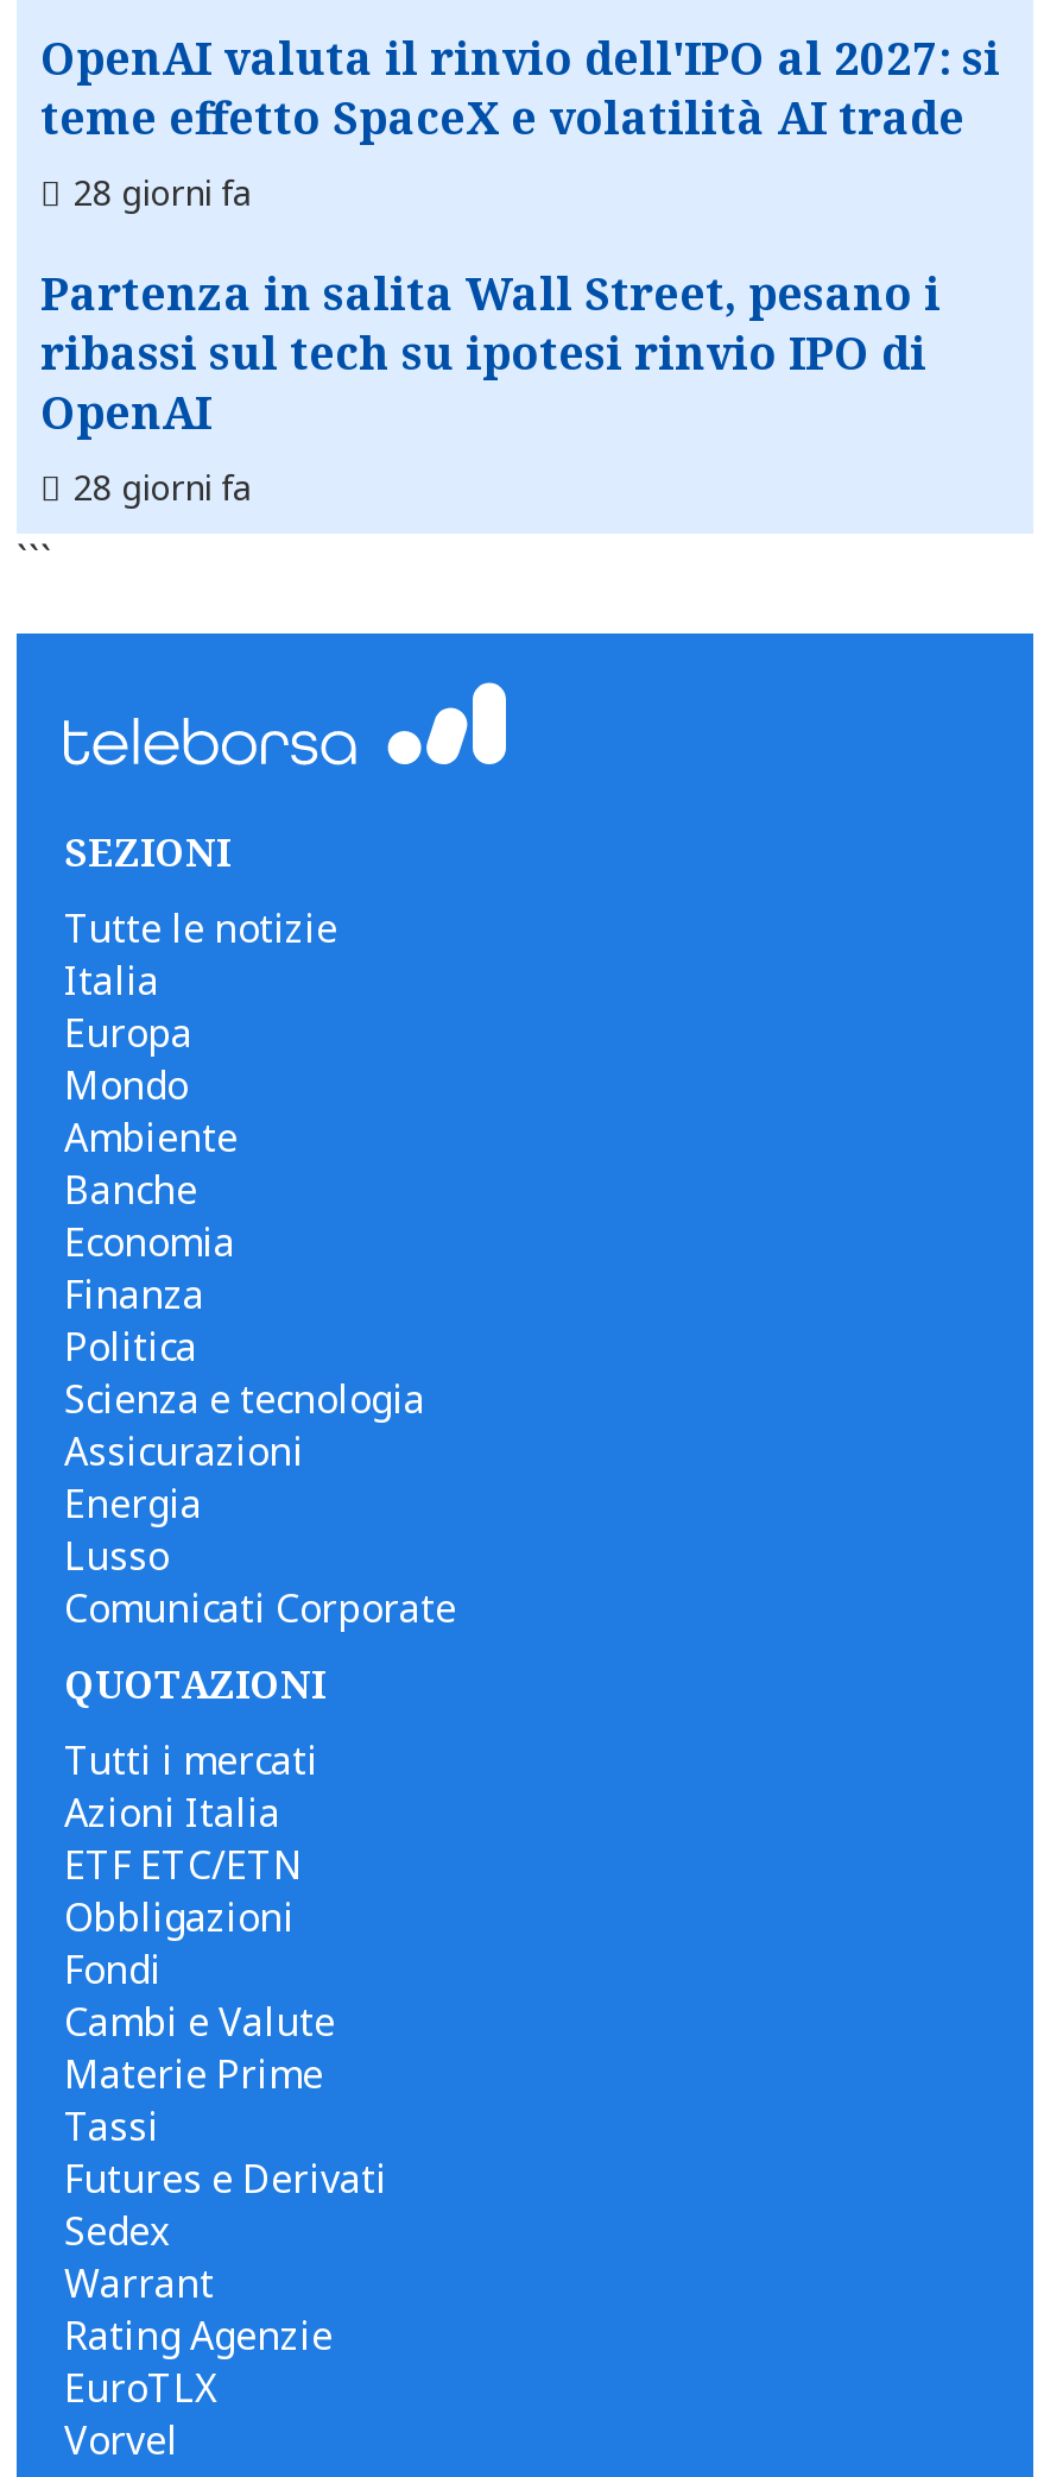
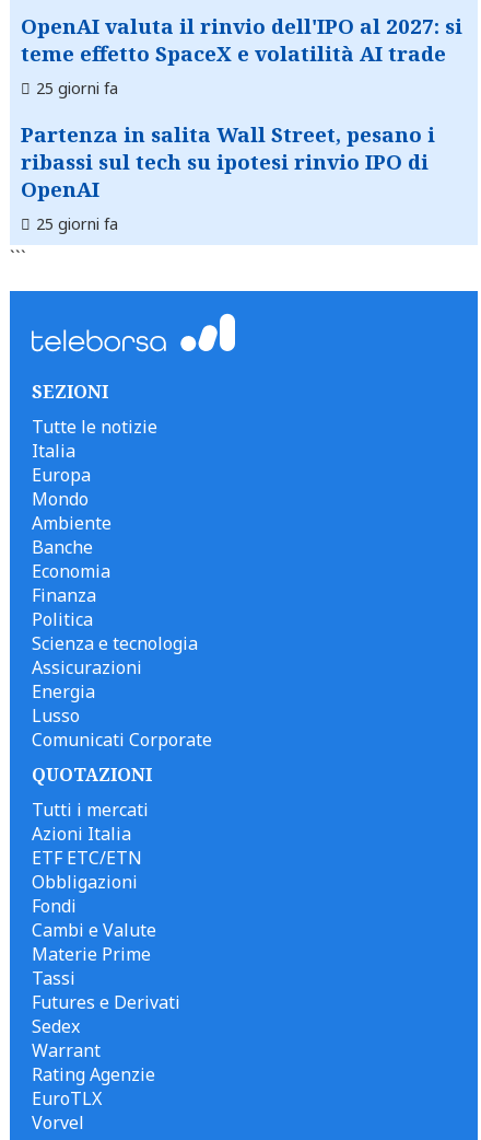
[74,170,252,216] 28 giorni fa -> [36,78,118,99] 25 giorni fa
[74,465,252,510] 28 giorni fa -> [36,214,118,234] 25 giorni fa

